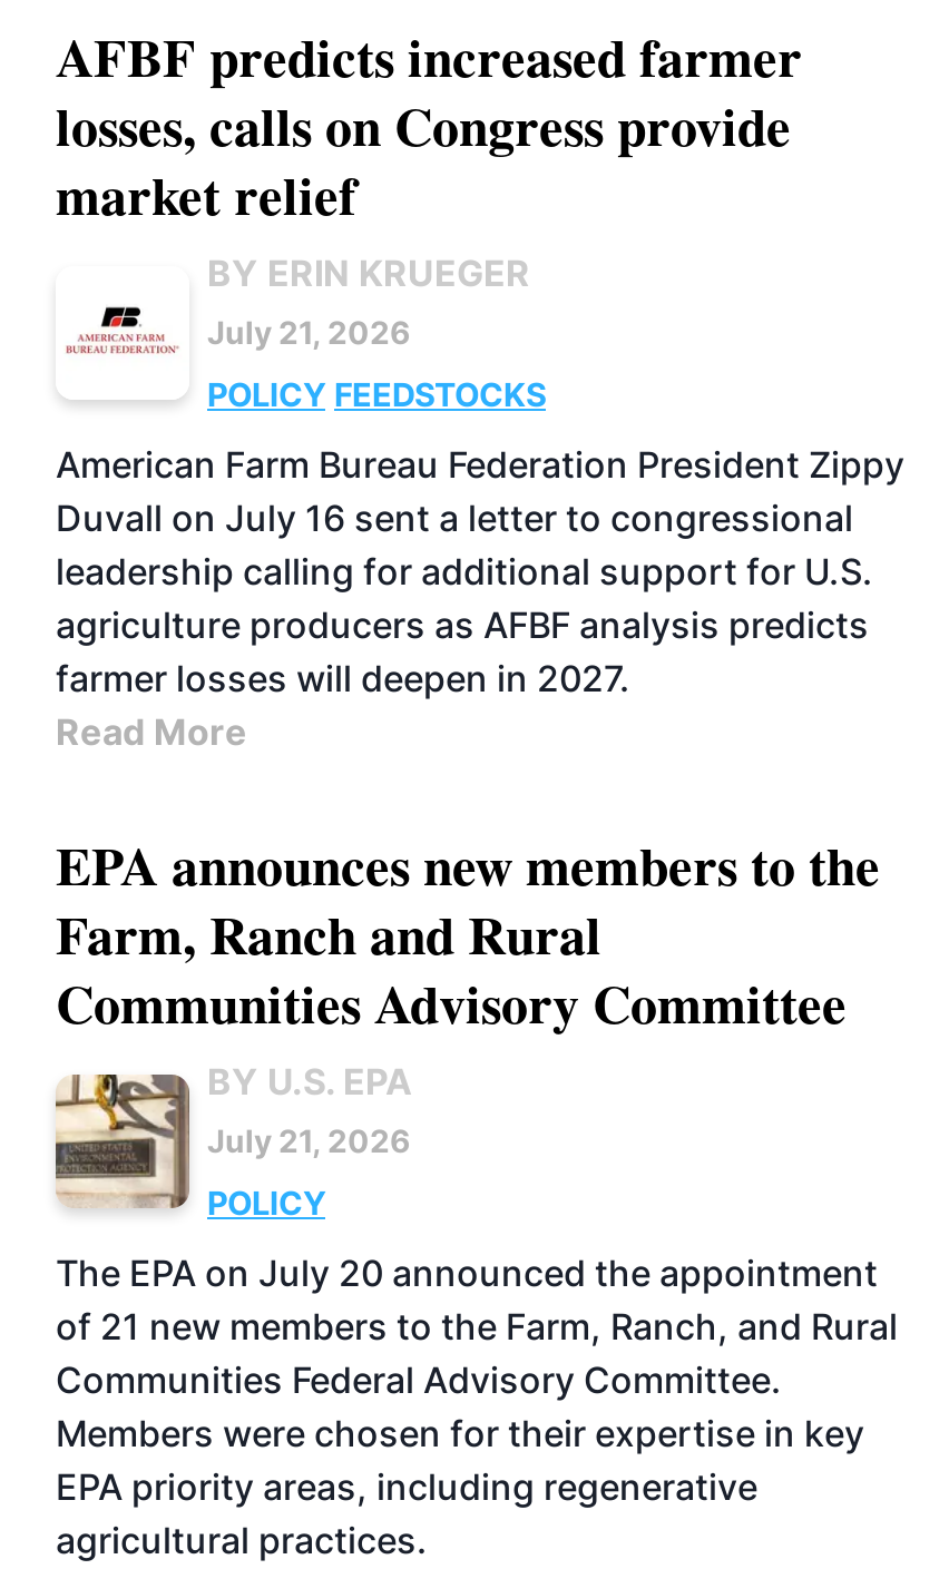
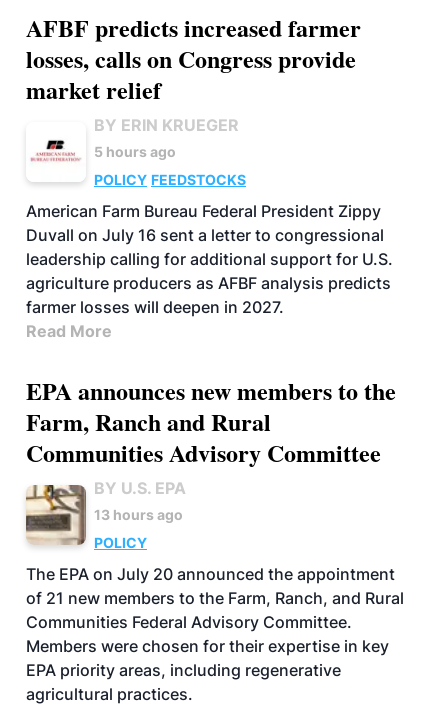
[207,313,410,351] July 21, 2026 -> [94,143,176,160] 5 hours ago
[56,442,904,487] American Farm Bureau Federation President Zippy -> [26,201,381,221] American Farm Bureau Federal President Zippy
[207,1121,410,1159] July 21, 2026 -> [94,506,183,523] 13 hours ago

